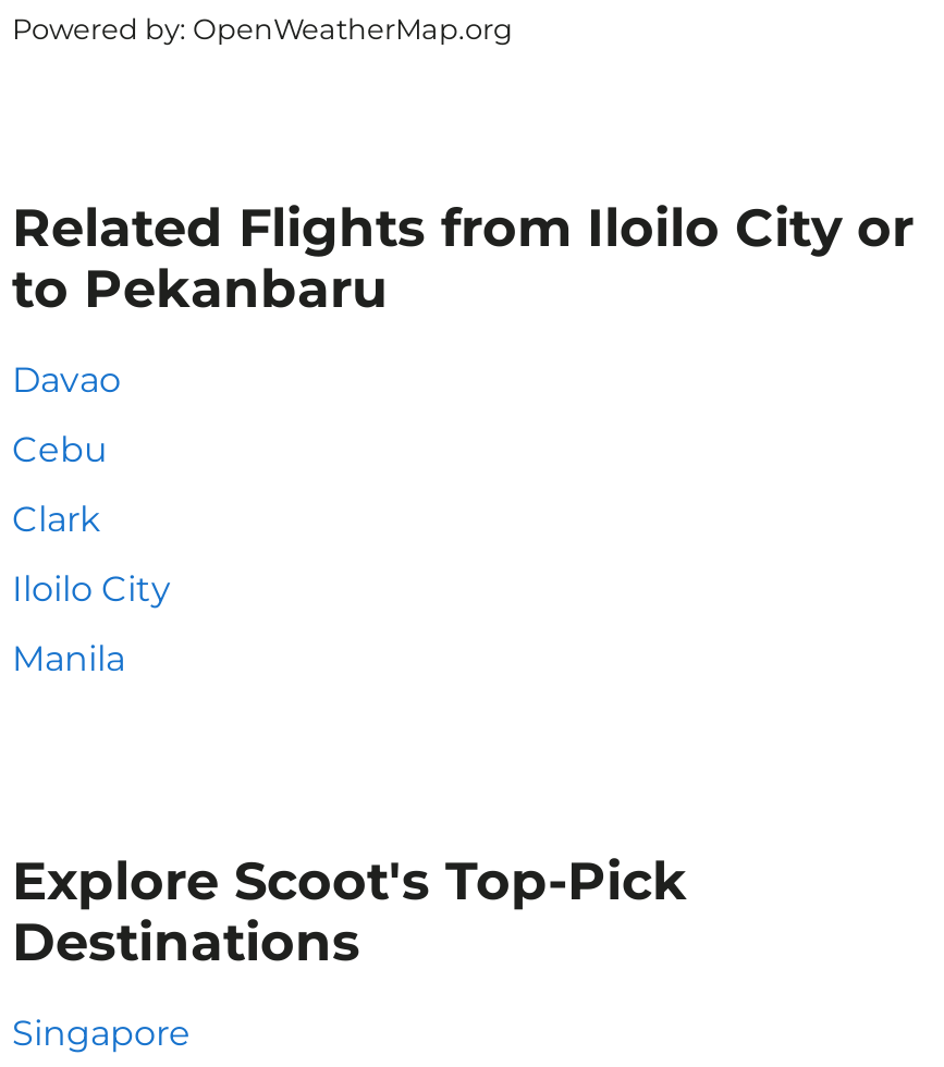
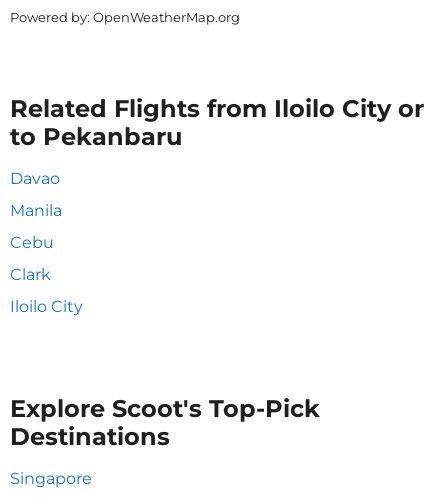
moved [12,429,171,610] -> [10,233,83,316]: Cebu | Clark | Iloilo City
moved [12,638,125,679] -> [10,201,62,220]: Manila

